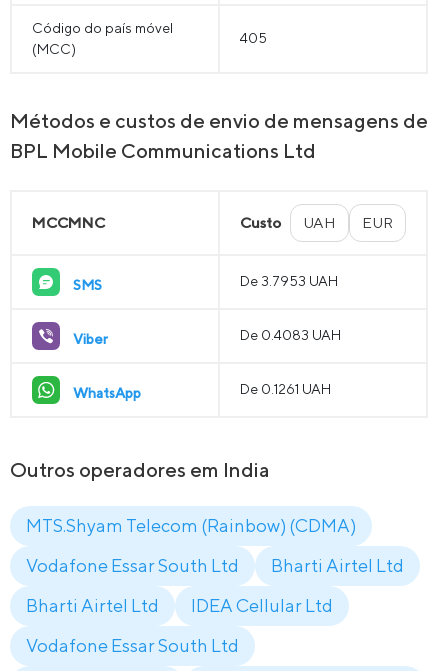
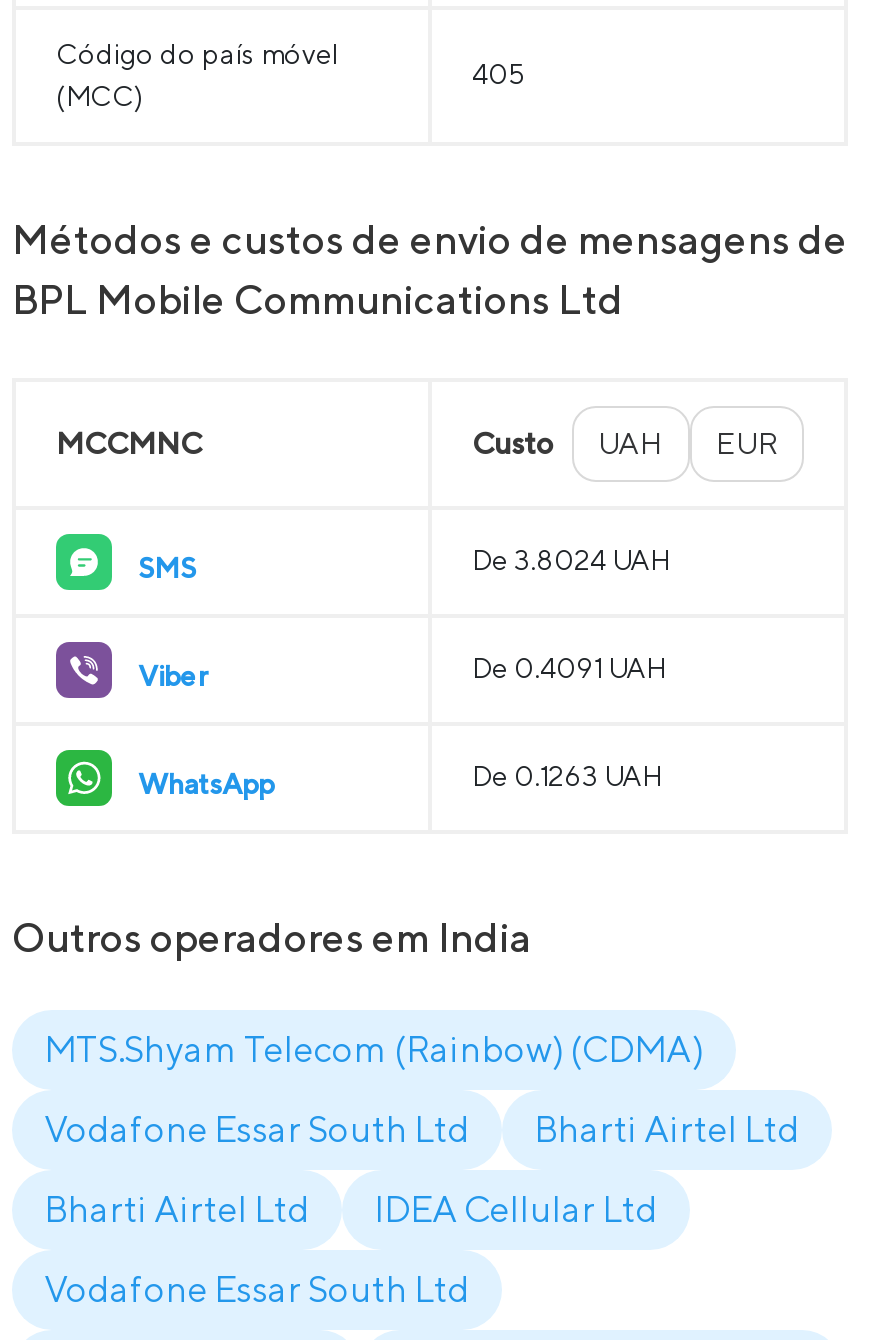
[240,273,338,289] De 3.7953 UAH -> [472,544,670,576] De 3.8024 UAH
[240,327,341,343] De 0.4083 UAH -> [472,652,666,684] De 0.4091 UAH
[240,381,331,397] De 0.1261 UAH -> [472,760,662,792] De 0.1263 UAH

